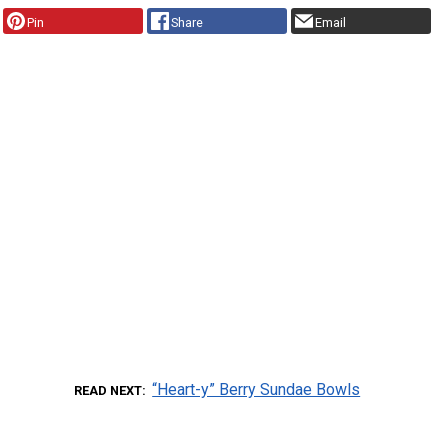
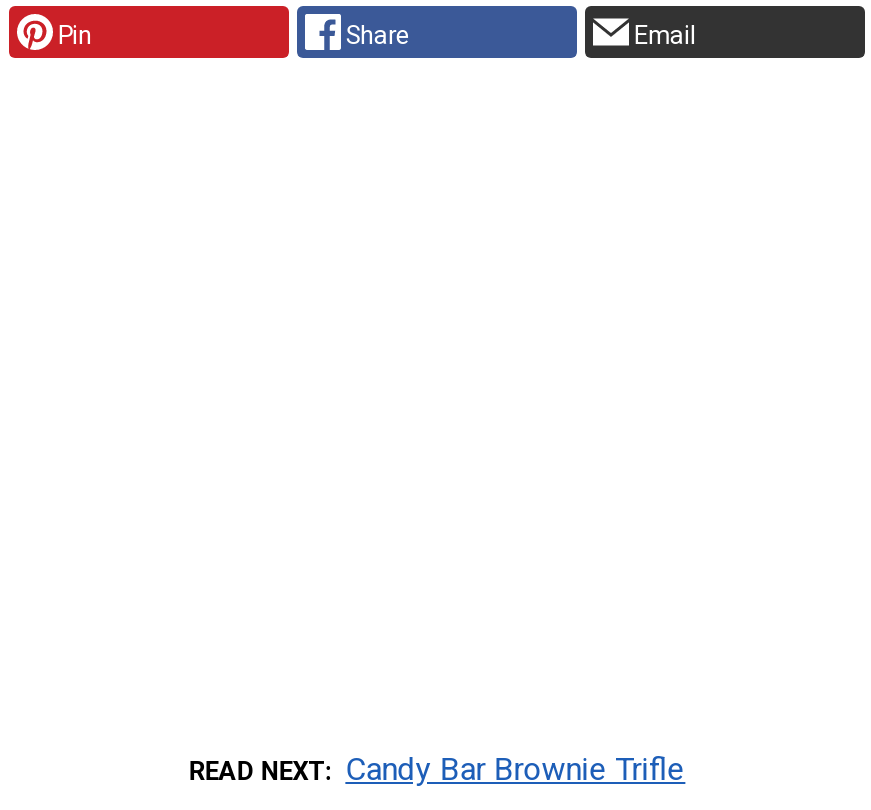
[152,380,360,399] “Heart-y” Berry Sundae Bowls -> [345,750,685,788] Candy Bar Brownie Trifle

